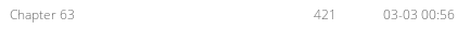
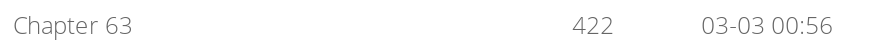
[313,6,336,24] 421 -> [572,9,614,43] 422

